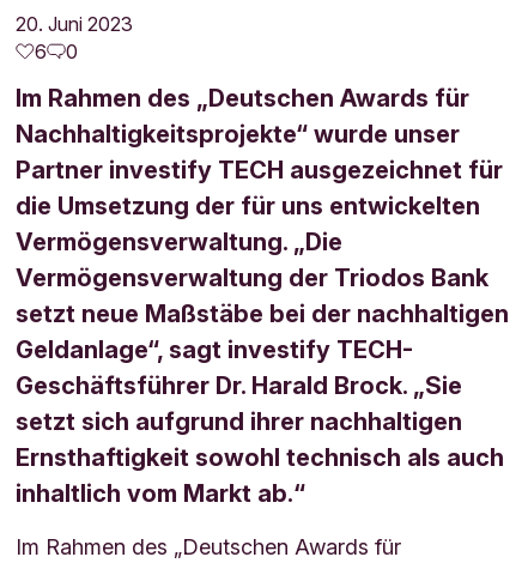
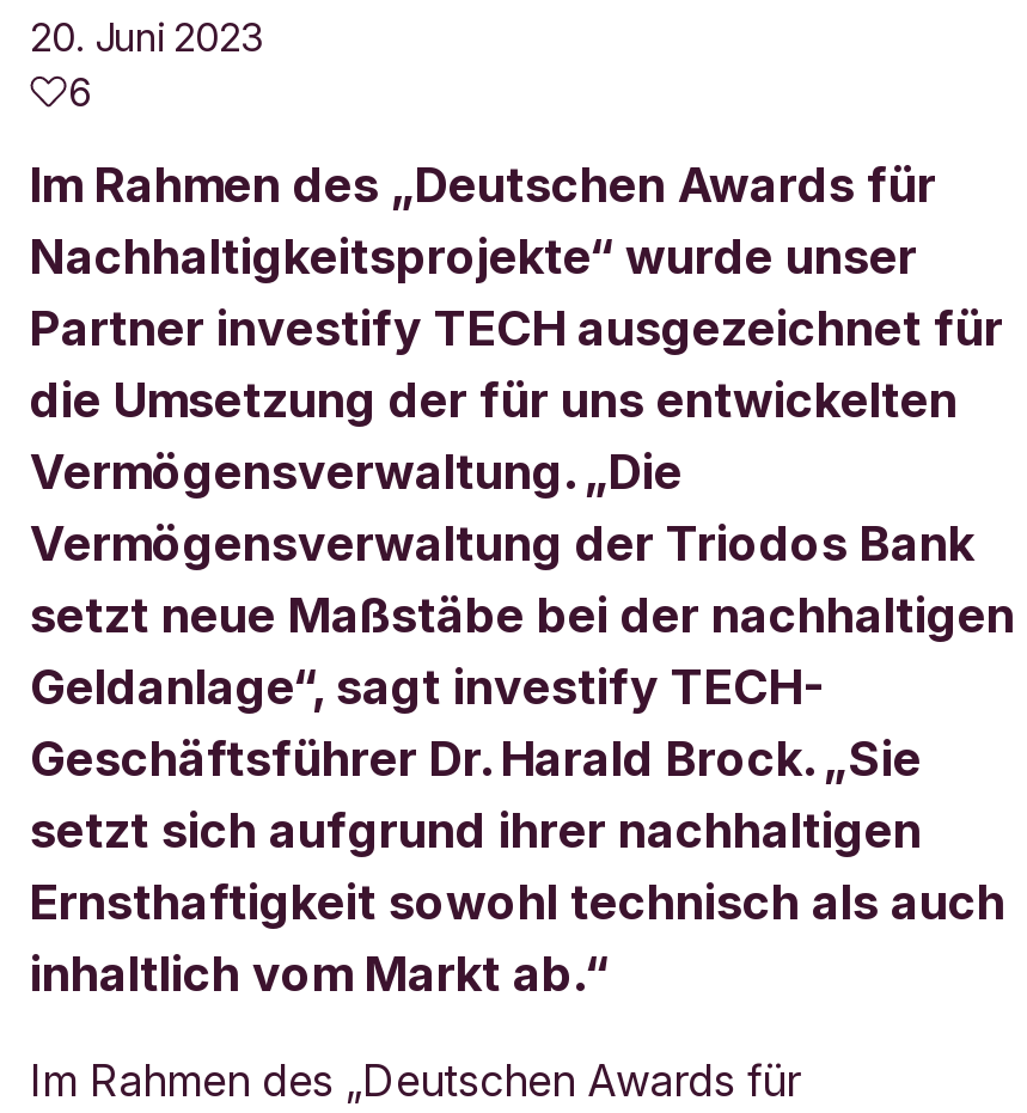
[66,40,78,63] 0 -> none

